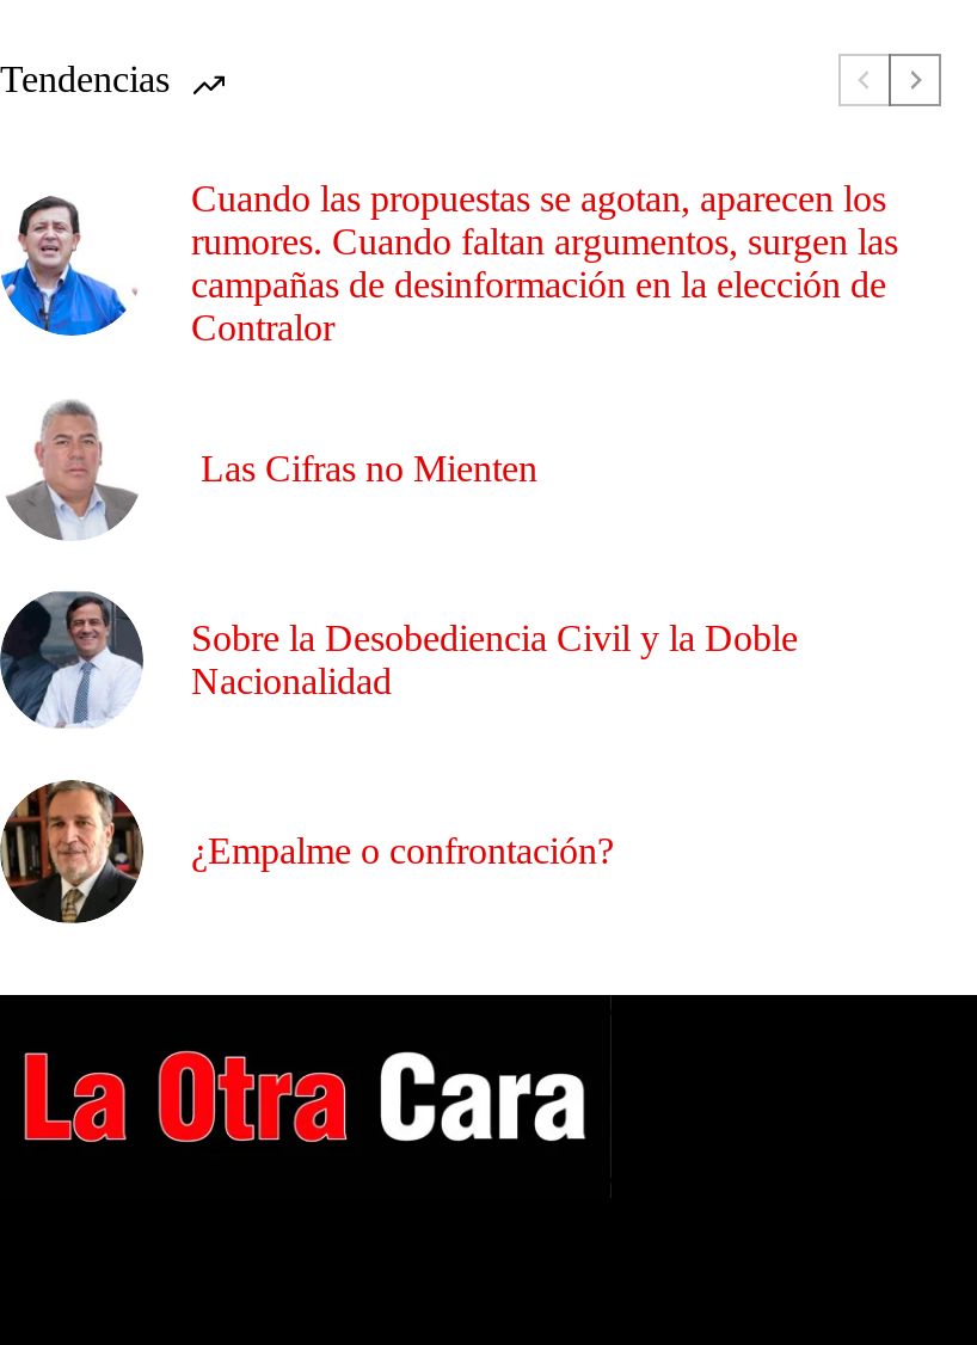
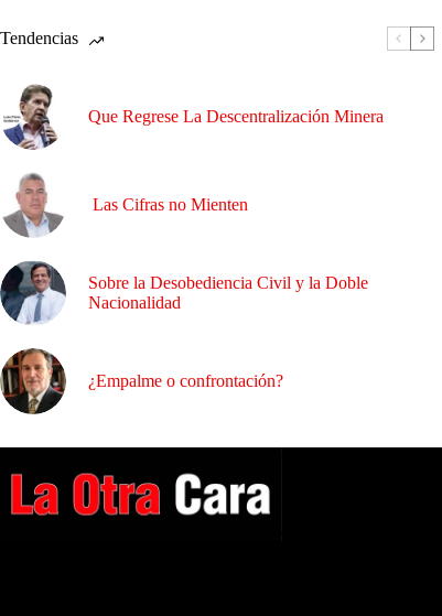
[7,178,898,347] [image] | Cuando las propuestas se agotan, aparecen los | rumores. Cuando faltan argumentos, surgen las | campañas de desinformación en la elección de | Contralor -> [3,84,384,151] [image] | Que Regrese La Descentralización Minera

